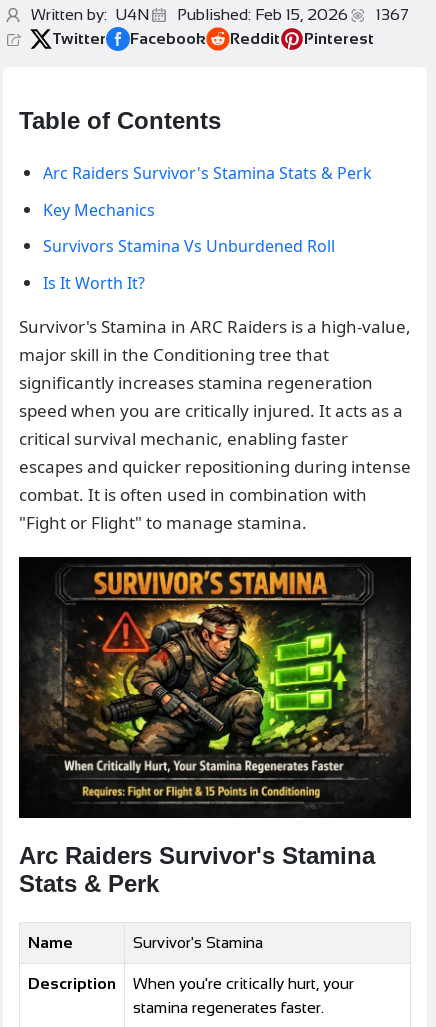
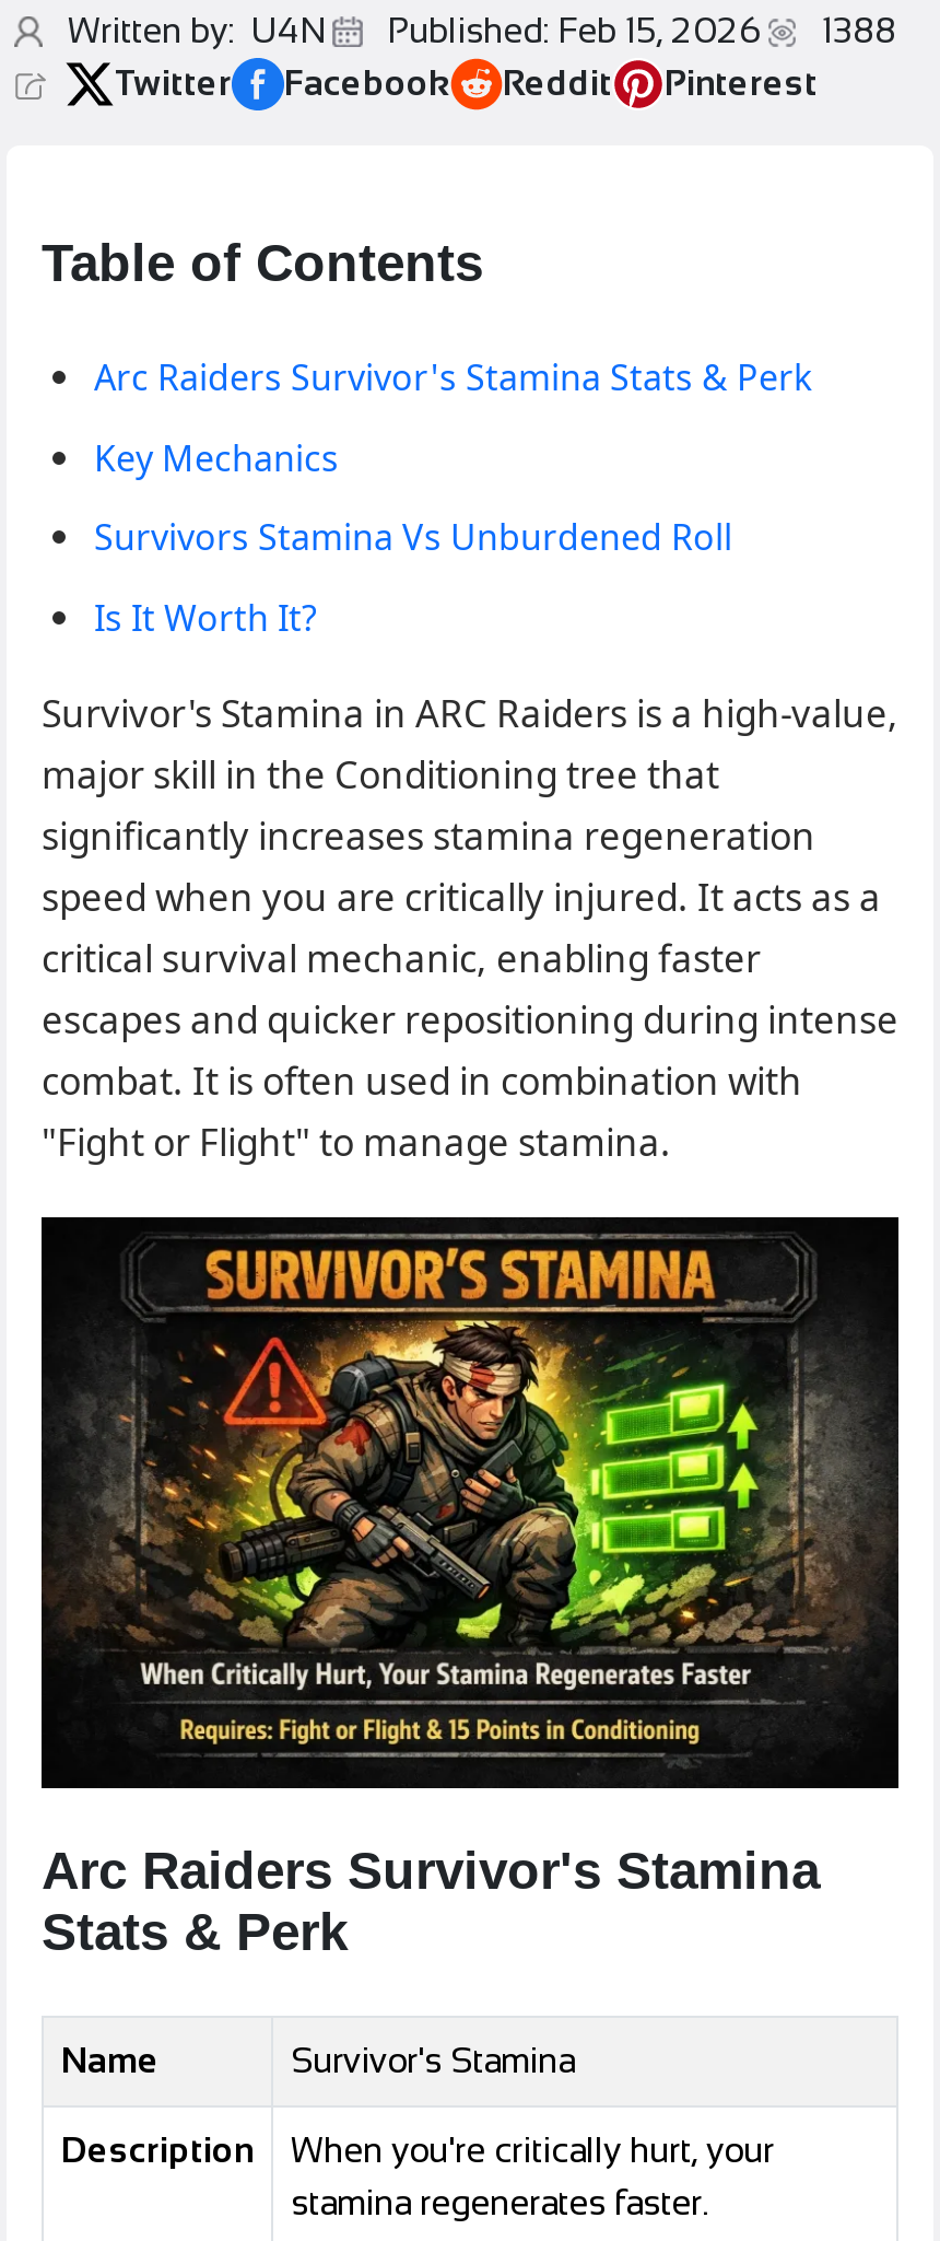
[31,6,409,23] Written by: U4N Published: Feb 15, 2026 1367 -> [68,12,896,49] Written by: U4N Published: Feb 15, 2026 1388

